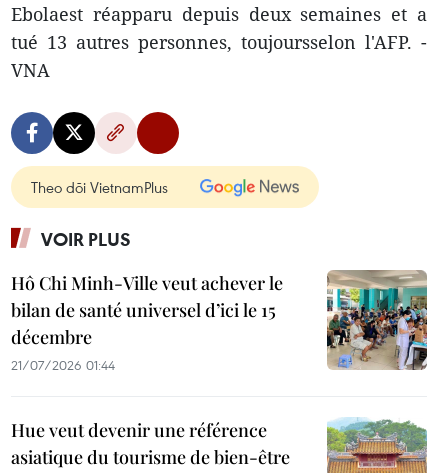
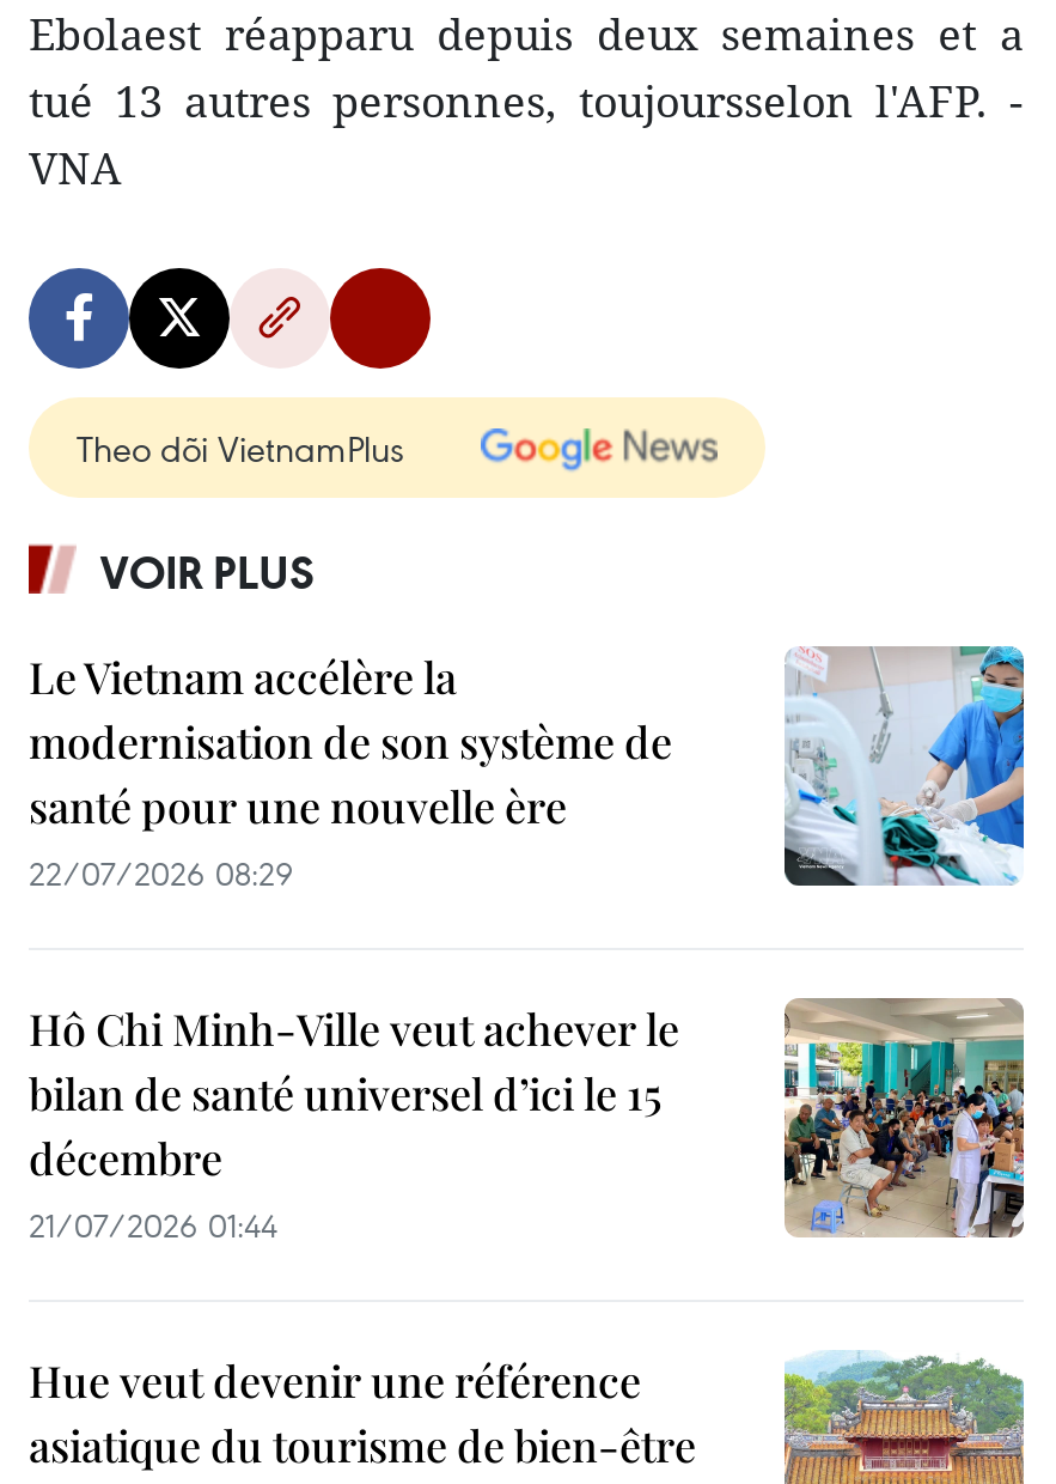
none -> [29,649,672,895] Le Vietnam accélère la | modernisation de son système de | santé pour une nouvelle ère | 22/07/2026 08:29
none -> [785,646,1026,888] [image]

